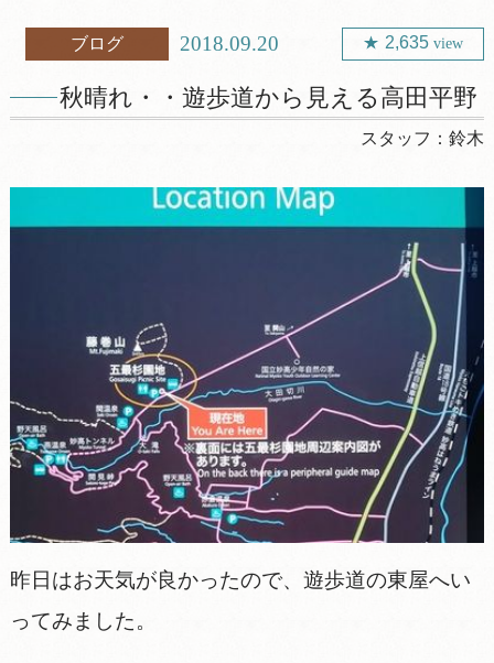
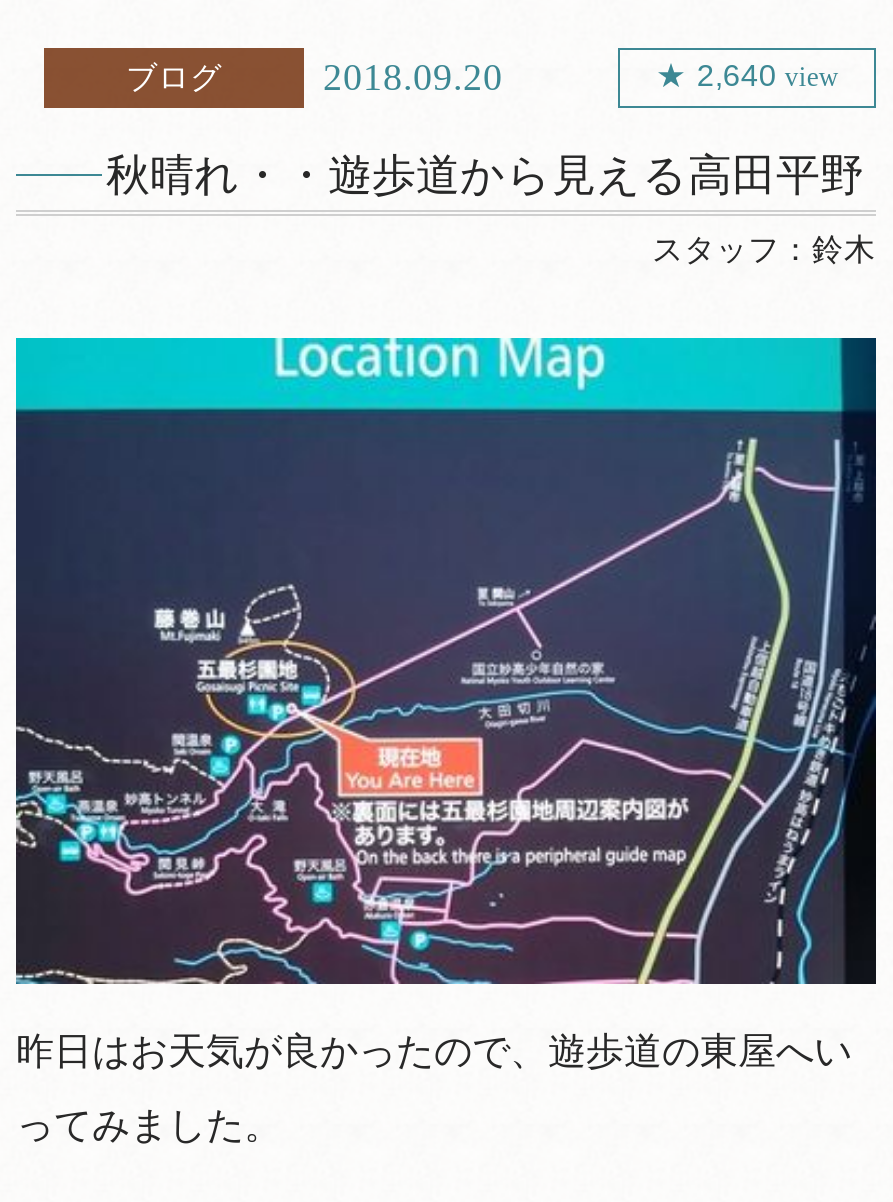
[385,33,464,52] 2,635 view -> [697,58,839,92] 2,640 view

